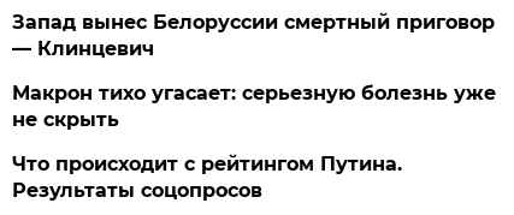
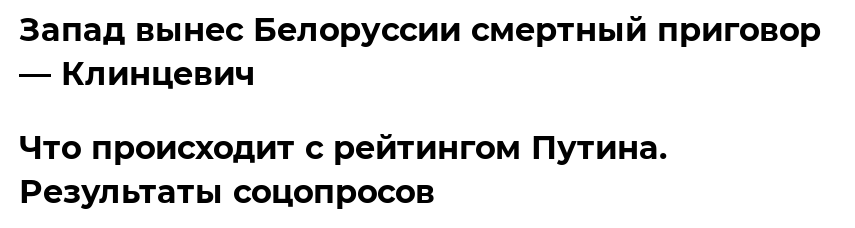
[13,82,496,131] Макрон тихо угасает: серьезную болезнь уже | не скрыть -> none

